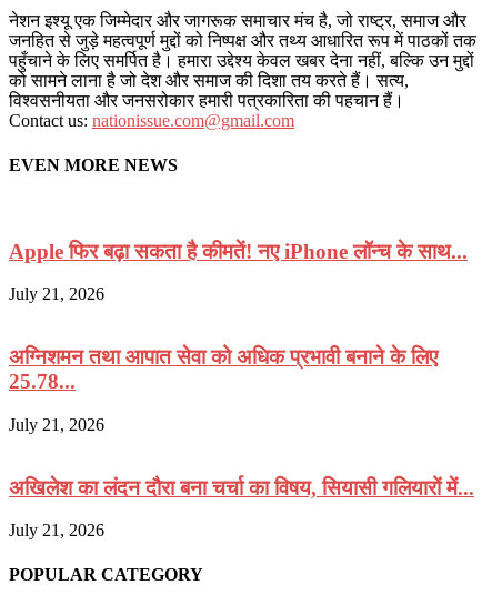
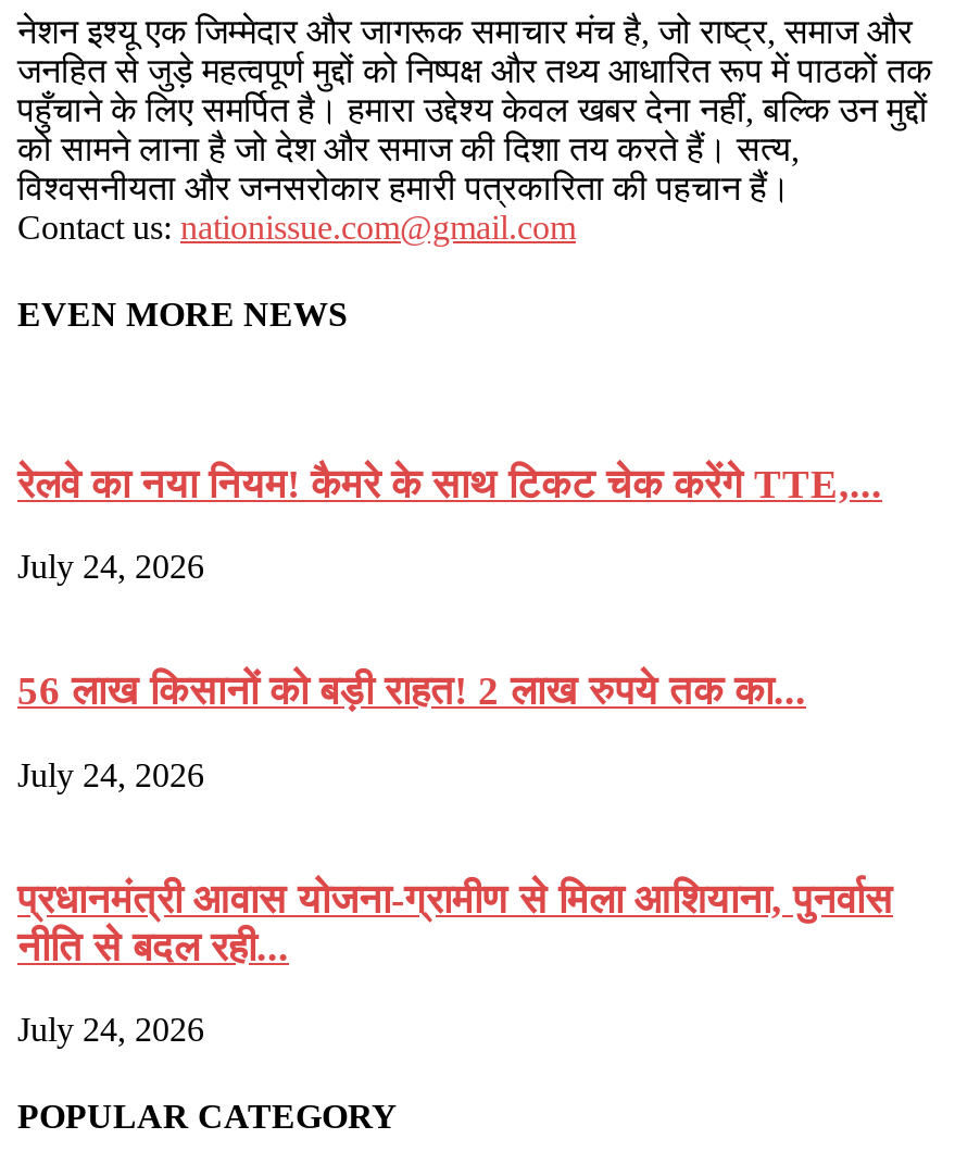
[9,239,468,263] Apple फिर बढ़ा सकता है कीमतें! नए iPhone लॉन्च के साथ... -> [17,460,882,506] रेलवे का नया नियम! कैमरे के साथ टिकट चेक करेंगे TTE,...
[9,285,104,303] July 21, 2026 -> [17,549,204,586] July 24, 2026
[9,345,438,393] अग्निशमन तथा आपात सेवा को अधिक प्रभावी बनाने के लिए | 25.78... -> [17,668,806,713] 56 लाख किसानों को बड़ी राहत! 2 लाख रुपये तक का...
[9,415,104,434] July 21, 2026 -> [17,756,204,793] July 24, 2026
[9,476,474,499] अखिलेश का लंदन दौरा बना चर्चा का विषय, सियासी गलियारों में... -> [17,875,893,969] प्रधानमंत्री आवास योजना-ग्रामीण से मिला आशियाना, पुनर्वास | नीति से बदल रही...
[9,521,104,540] July 21, 2026 -> [17,1011,204,1048] July 24, 2026

